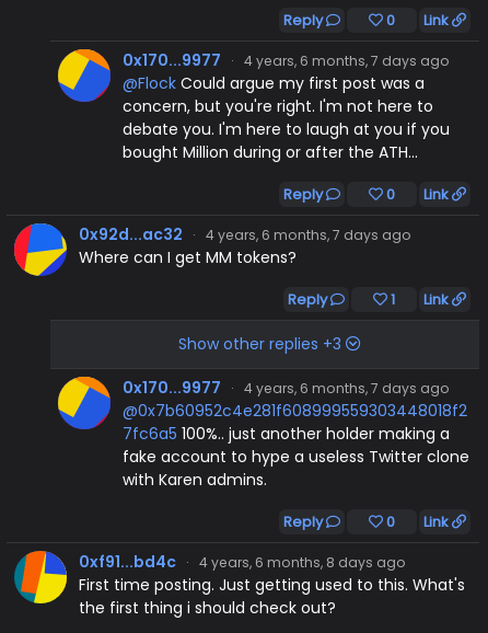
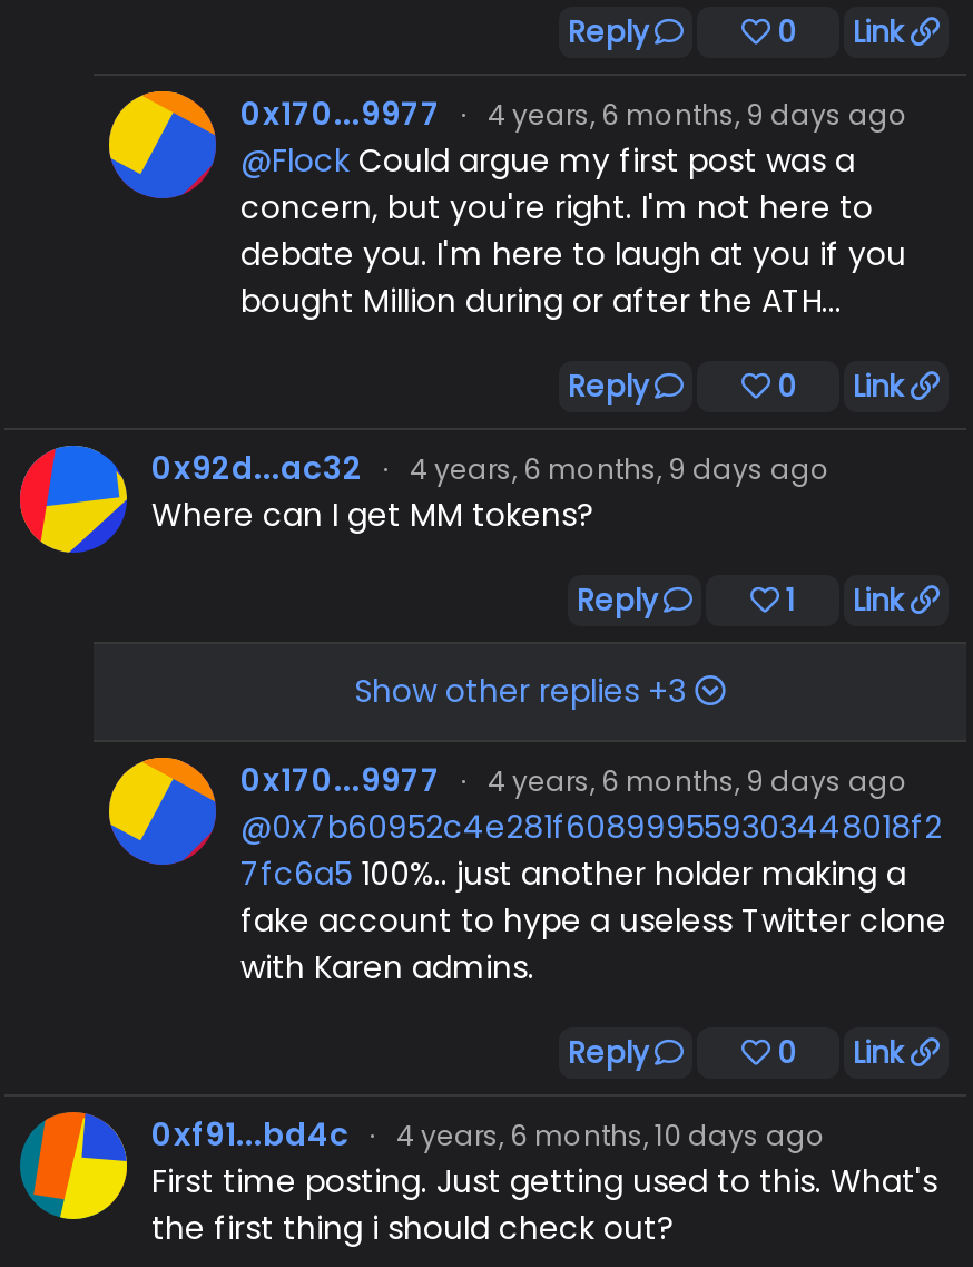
[123,49,450,71] 0x170...9977 · 4 years, 6 months, 7 days ago -> [240,91,908,136] 0x170...9977 · 4 years, 6 months, 9 days ago
[79,223,411,245] 0x92d...ac32 · 4 years, 6 months, 7 days ago -> [151,445,831,490] 0x92d...ac32 · 4 years, 6 months, 9 days ago
[123,377,450,398] 0x170...9977 · 4 years, 6 months, 7 days ago -> [240,757,908,802] 0x170...9977 · 4 years, 6 months, 9 days ago
[79,551,406,573] 0xf91...bd4c · 4 years, 6 months, 8 days ago -> [151,1112,826,1156] 0xf91...bd4c · 4 years, 6 months, 10 days ago

